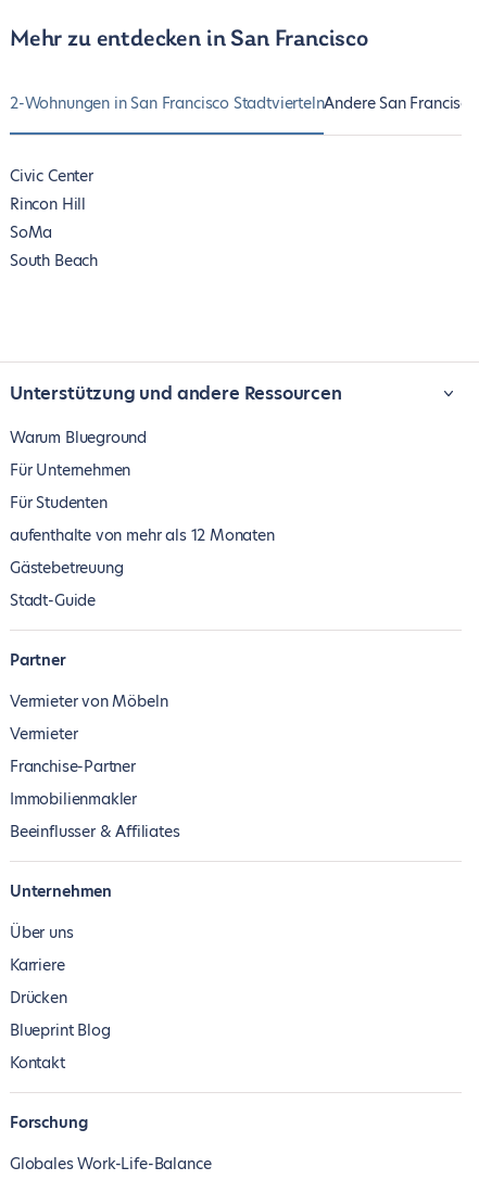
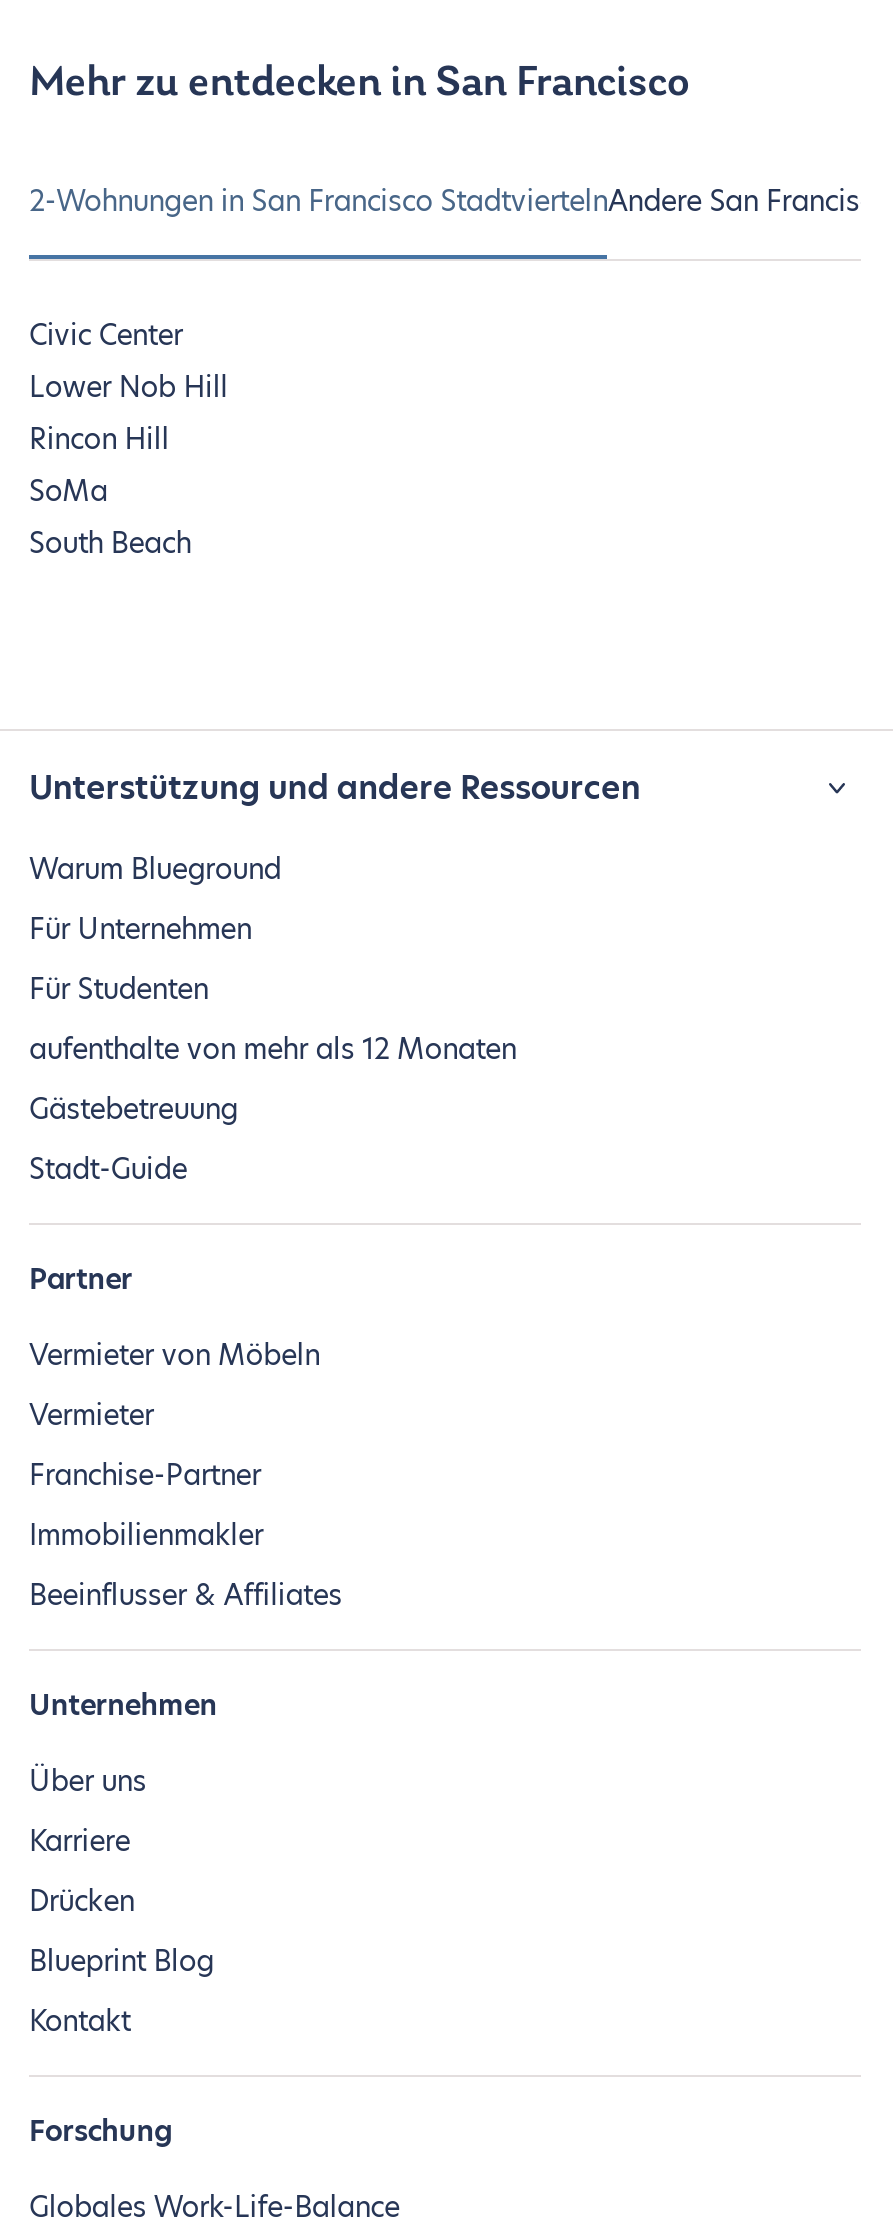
none -> [29,367,228,407] Lower Nob Hill

